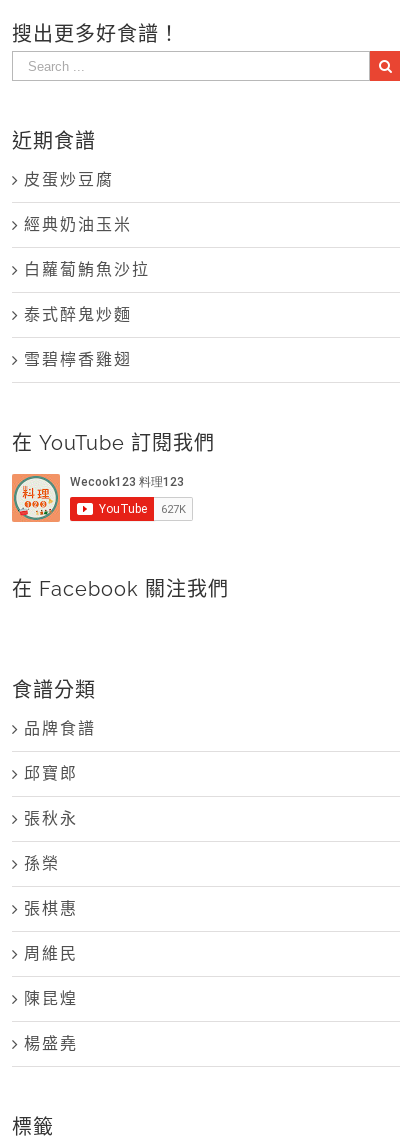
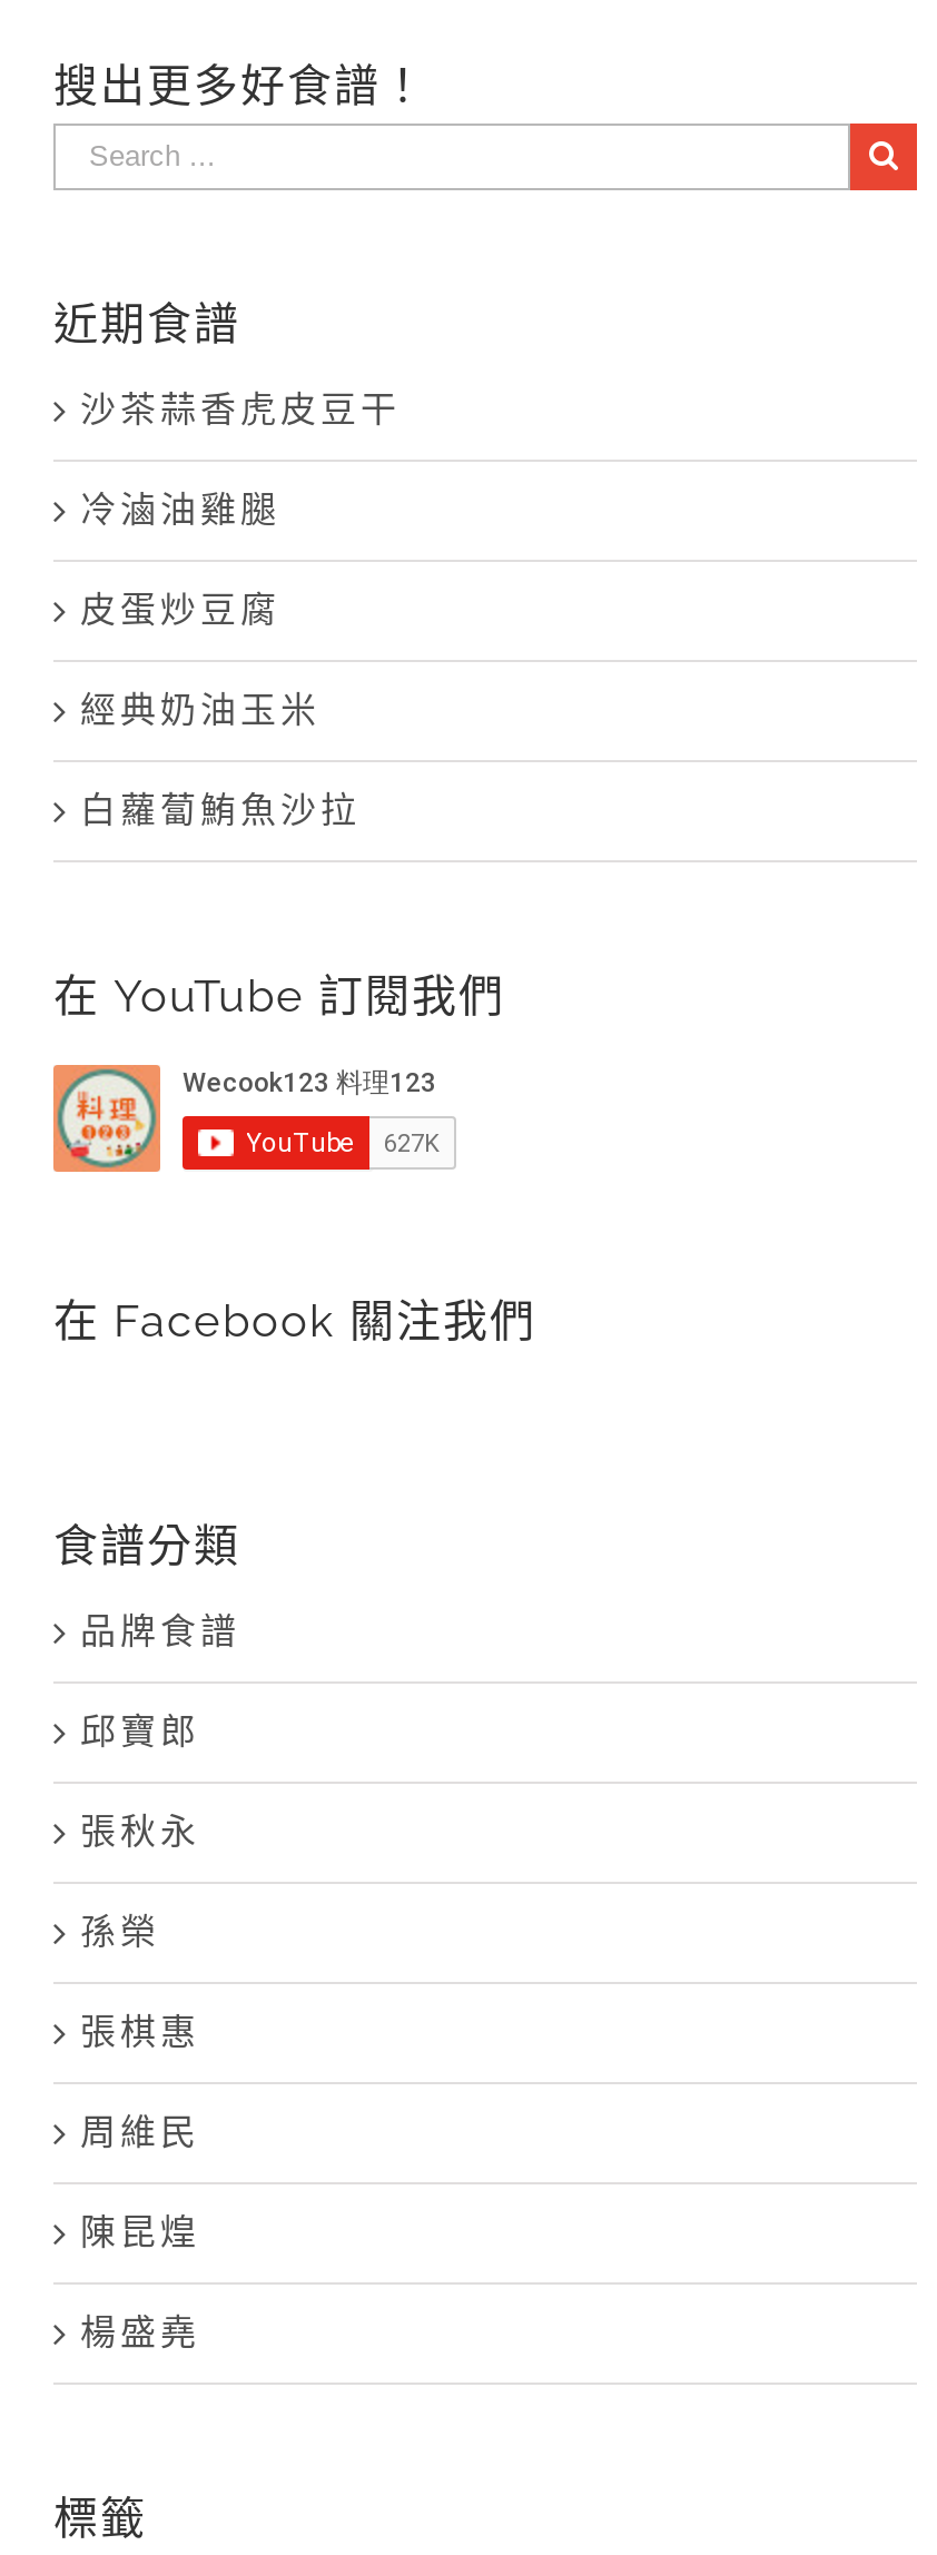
none -> [80,388,401,531] 沙茶蒜香虎皮豆干 | 冷滷油雞腿
moved [24,170,132,234] -> [80,589,320,731]: 皮蛋炒豆腐 | 經典奶油玉米
[24,305,132,369] 泰式醉鬼炒麵 | 雪碧檸香雞翅 -> none

